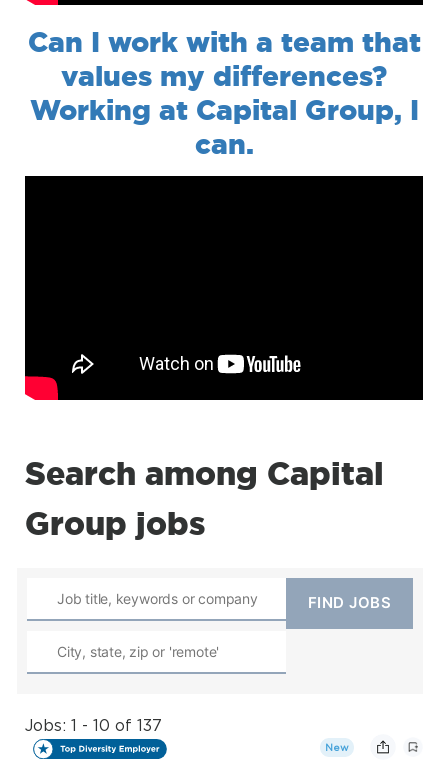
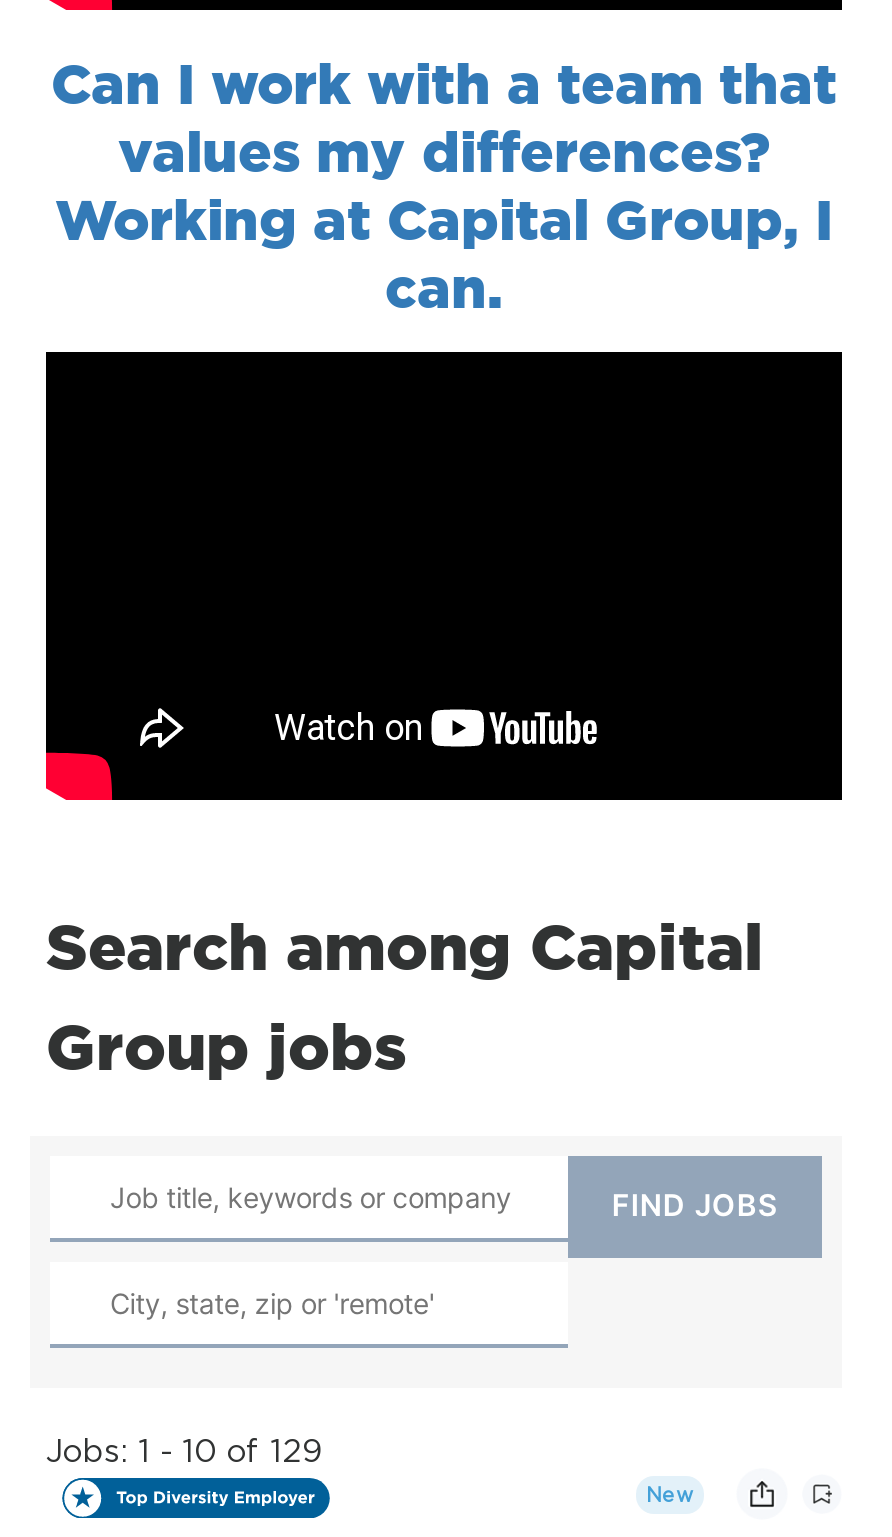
[25,716,162,734] Jobs: 1 - 10 of 137 -> [46,1432,322,1468] Jobs: 1 - 10 of 129

